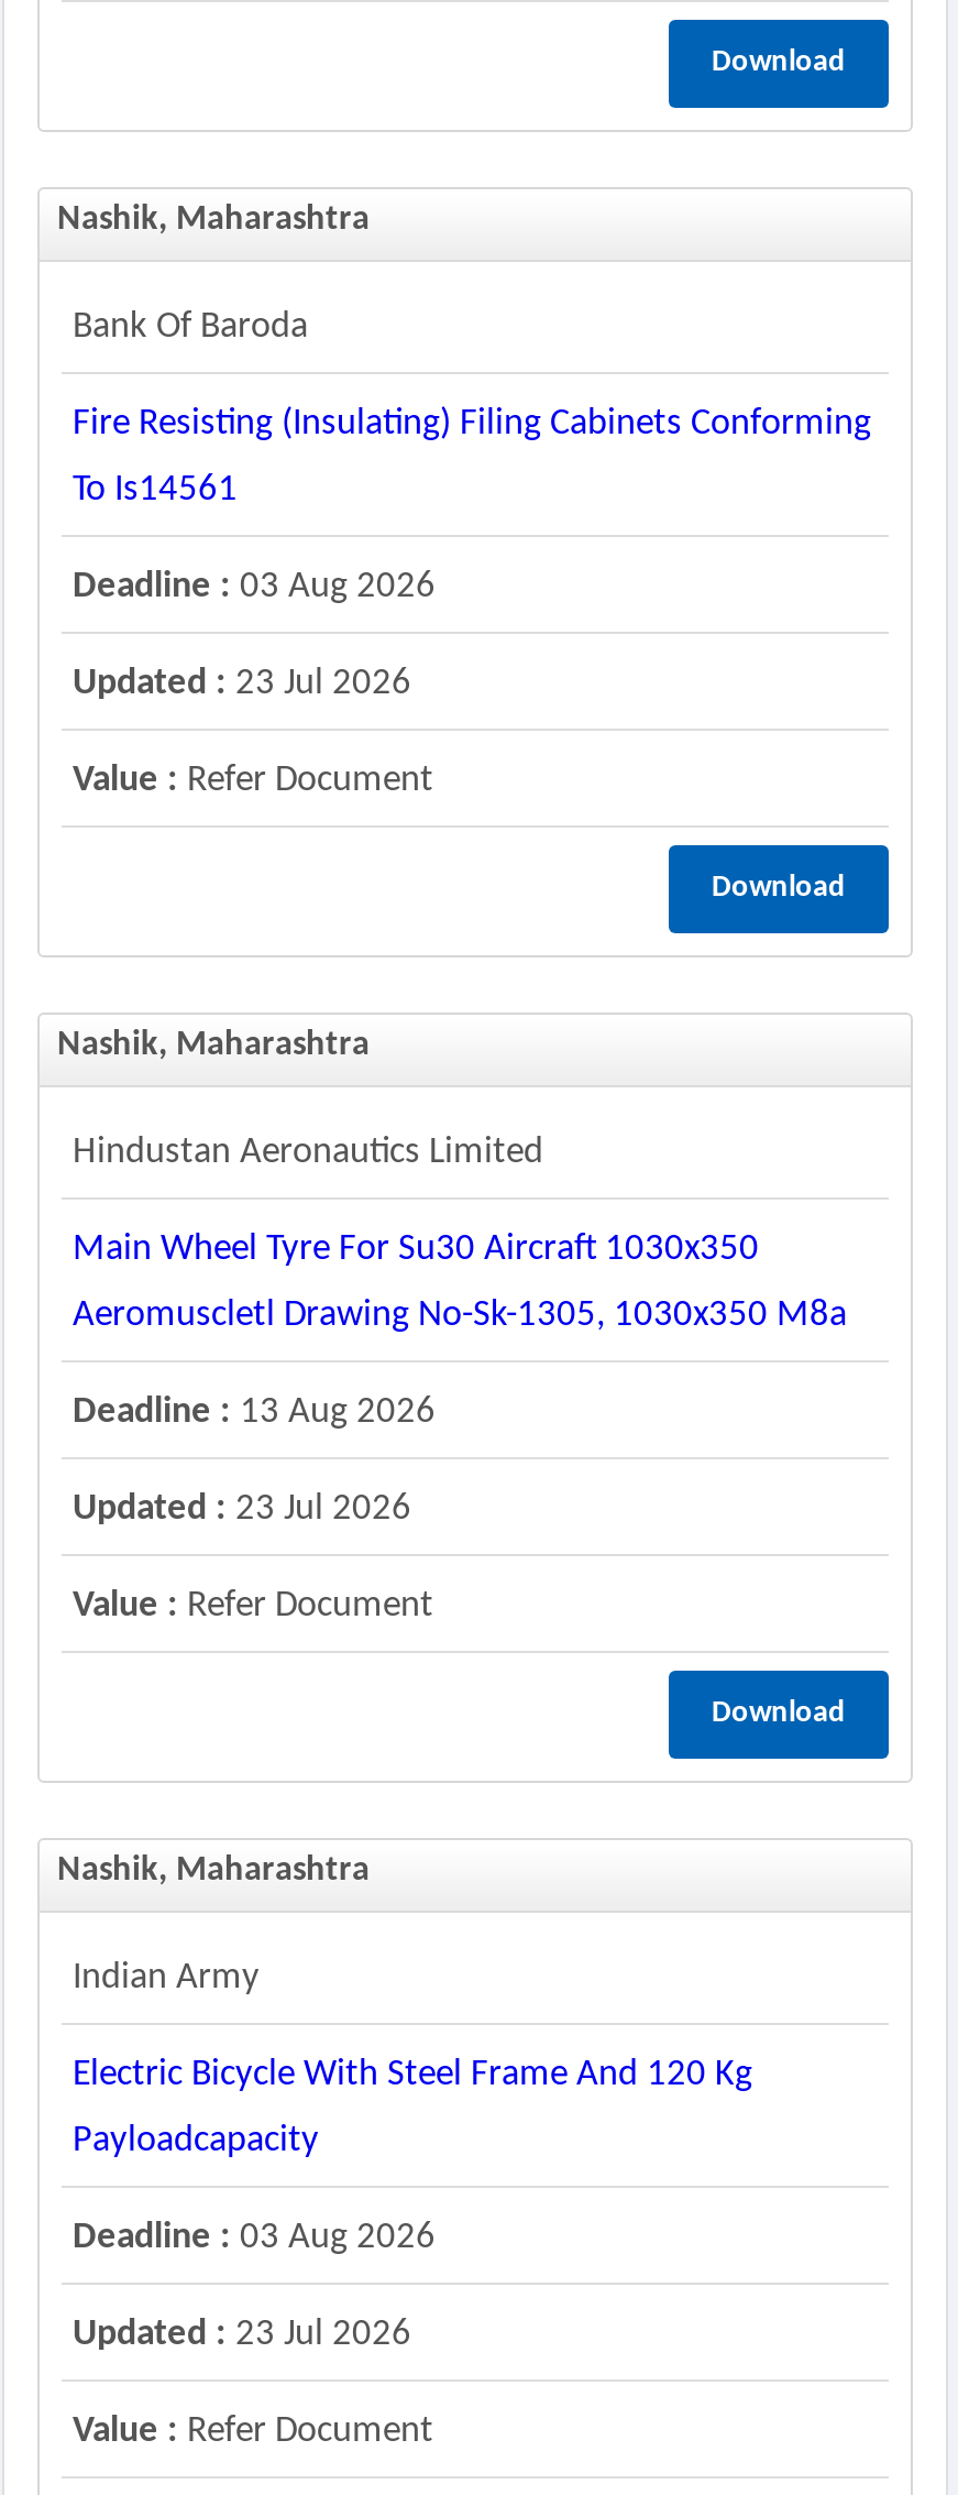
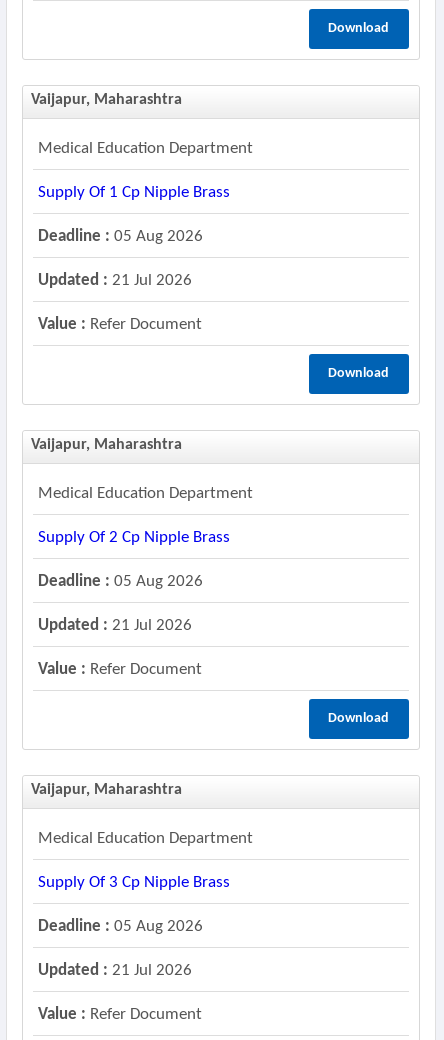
[57,203,871,702] Nashik, Maharashtra | Bank Of Baroda | Fire Resisting (insulating) Filing Cabinets Conforming | To Is14561 | Deadline : 03 Aug 2026 | Updated : 23 Jul 2026 -> [31,92,253,289] Vaijapur, Maharashtra | Medical Education Department | Supply Of 1 Cp Nipple Brass | Deadline : 05 Aug 2026 | Updated : 21 Jul 2026
[57,1028,847,1528] Nashik, Maharashtra | Hindustan Aeronautics Limited | Main Wheel Tyre For Su30 Aircraft 1030x350 | Aeromuscletl Drawing No-Sk-1305, 1030x350 M8a | Deadline : 13 Aug 2026 | Updated : 23 Jul 2026 -> [31,437,253,634] Vaijapur, Maharashtra | Medical Education Department | Supply Of 2 Cp Nipple Brass | Deadline : 05 Aug 2026 | Updated : 21 Jul 2026
[57,1853,752,2353] Nashik, Maharashtra | Indian Army | Electric Bicycle With Steel Frame And 120 Kg | Payloadcapacity | Deadline : 03 Aug 2026 | Updated : 23 Jul 2026 -> [31,782,253,979] Vaijapur, Maharashtra | Medical Education Department | Supply Of 3 Cp Nipple Brass | Deadline : 05 Aug 2026 | Updated : 21 Jul 2026

